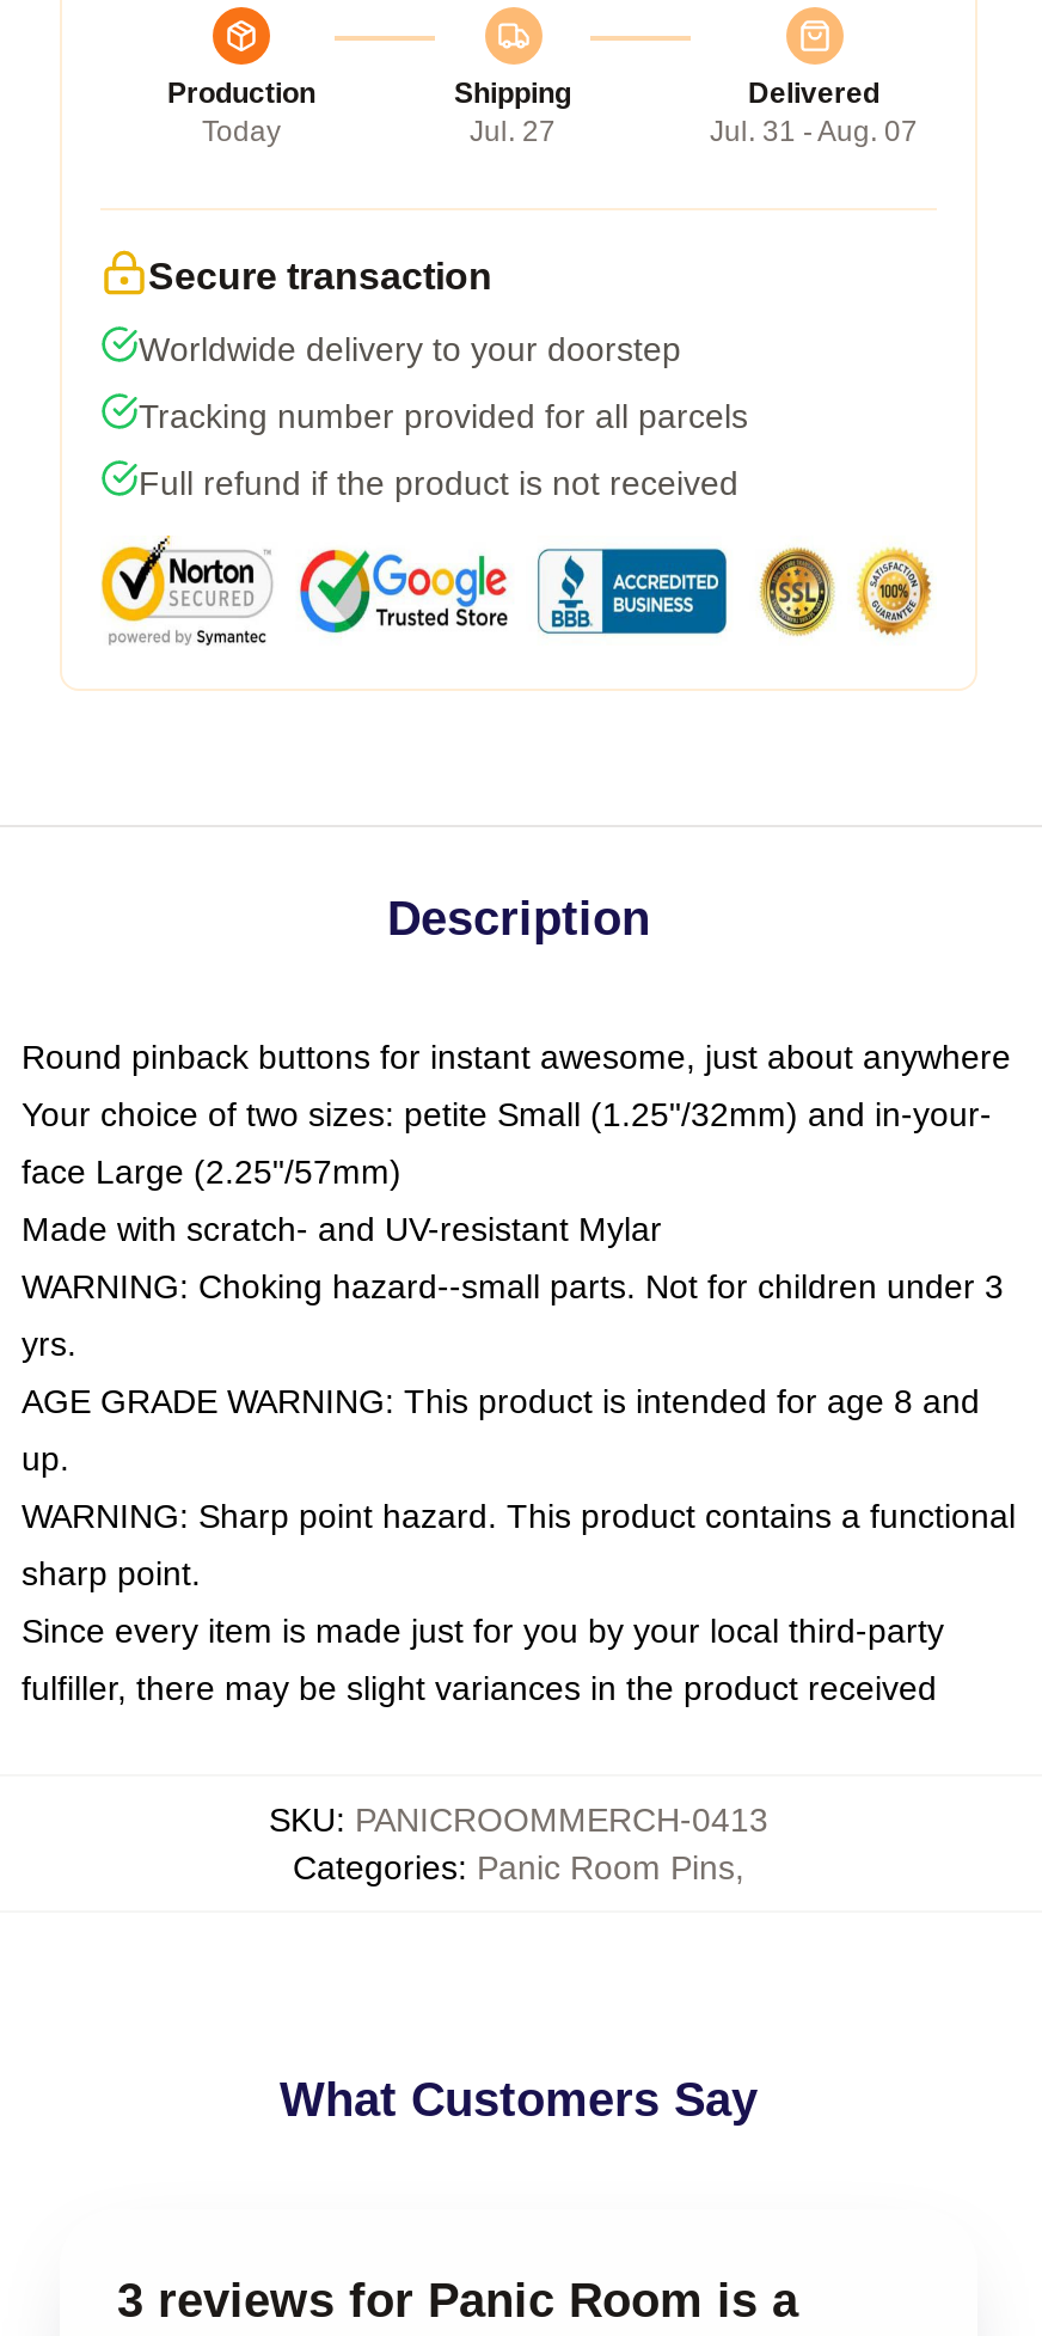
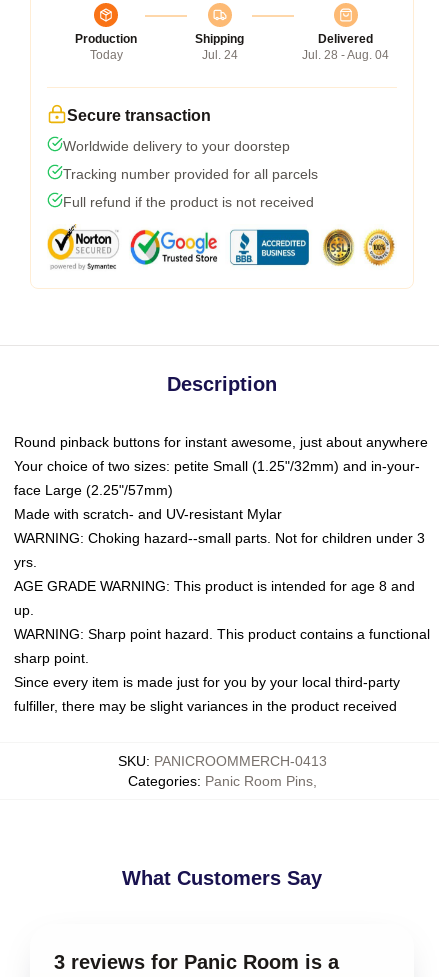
[470,115,556,148] Jul. 27 -> [201,48,237,62] Jul. 24
[710,115,918,148] Jul. 31 - Aug. 07 -> [302,48,389,62] Jul. 28 - Aug. 04

